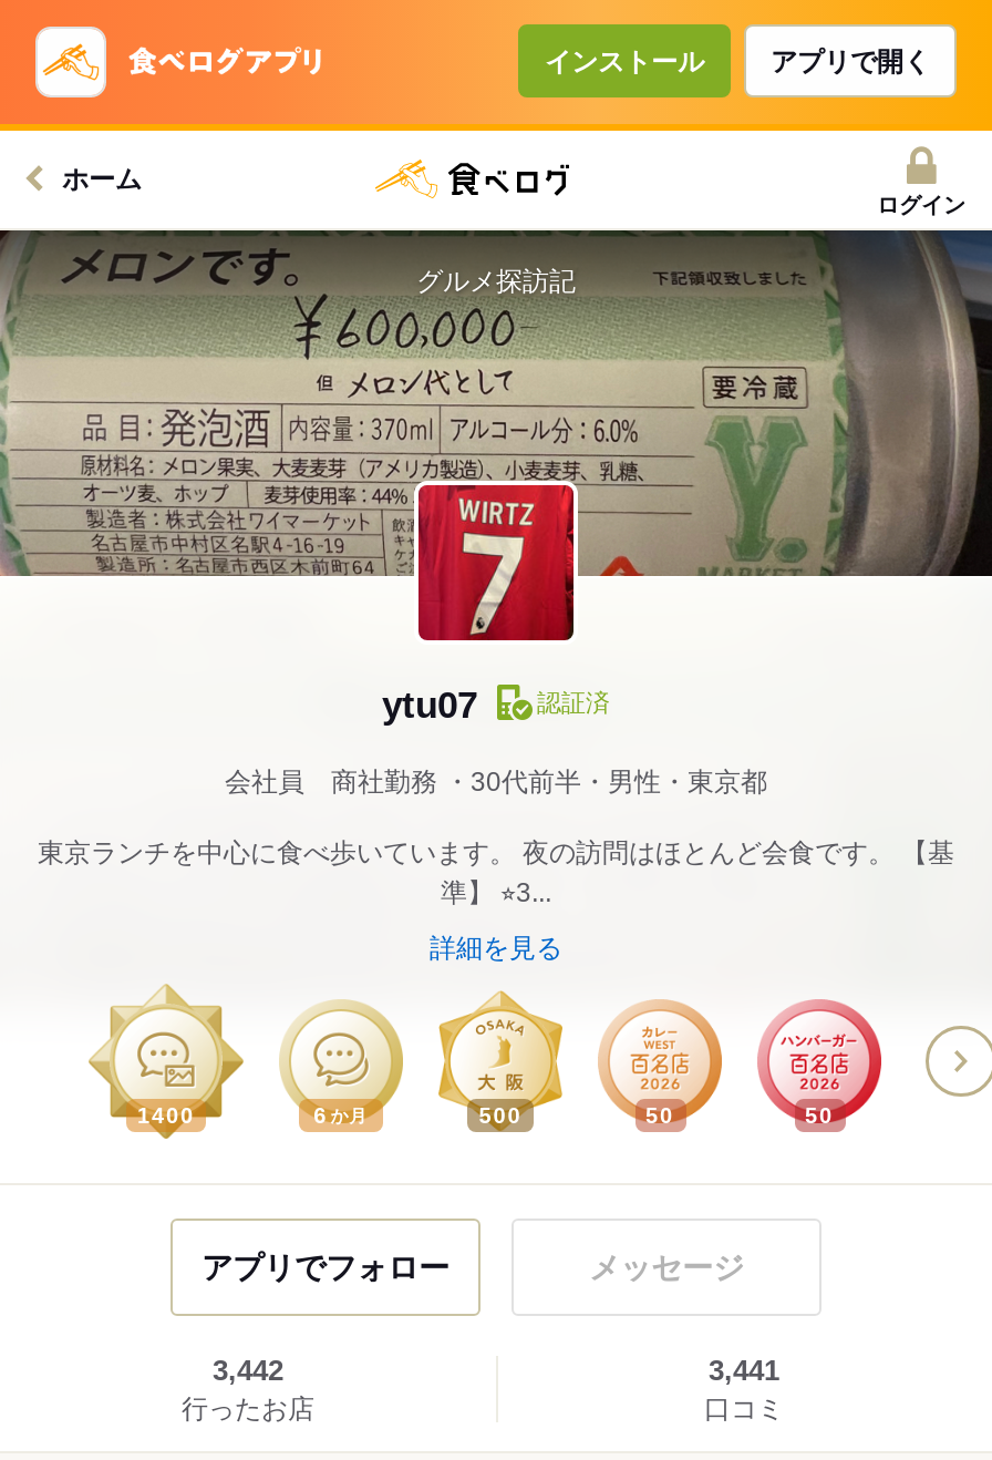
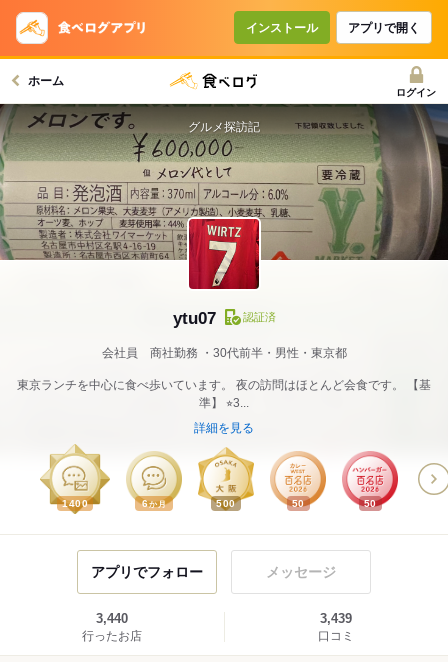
[213,1353,283,1386] 3,442 -> [96,611,128,626] 3,440
[709,1353,779,1386] 3,441 -> [320,611,352,626] 3,439

